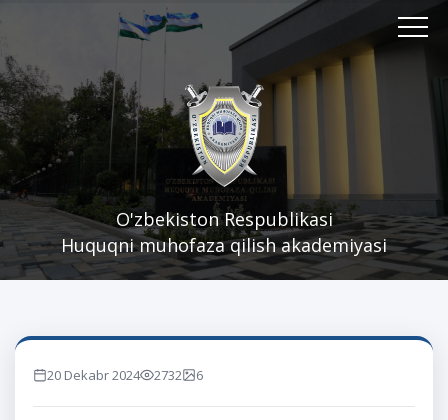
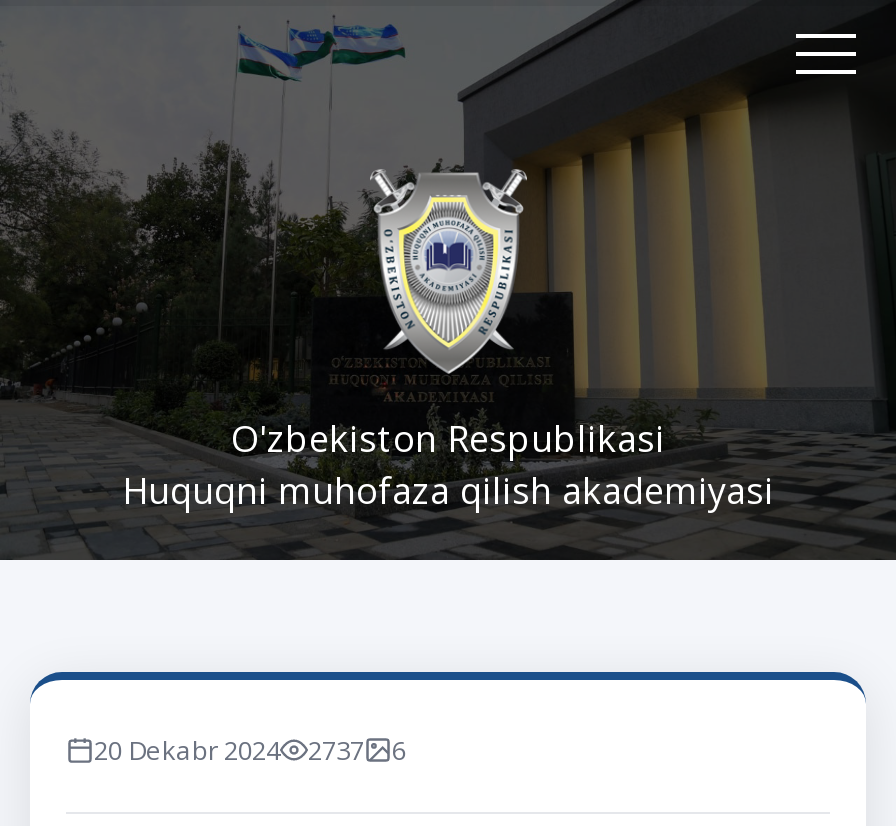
[47,366,203,384] 20 Dekabr 2024 2732 6 -> [94,732,406,768] 20 Dekabr 2024 2737 6

